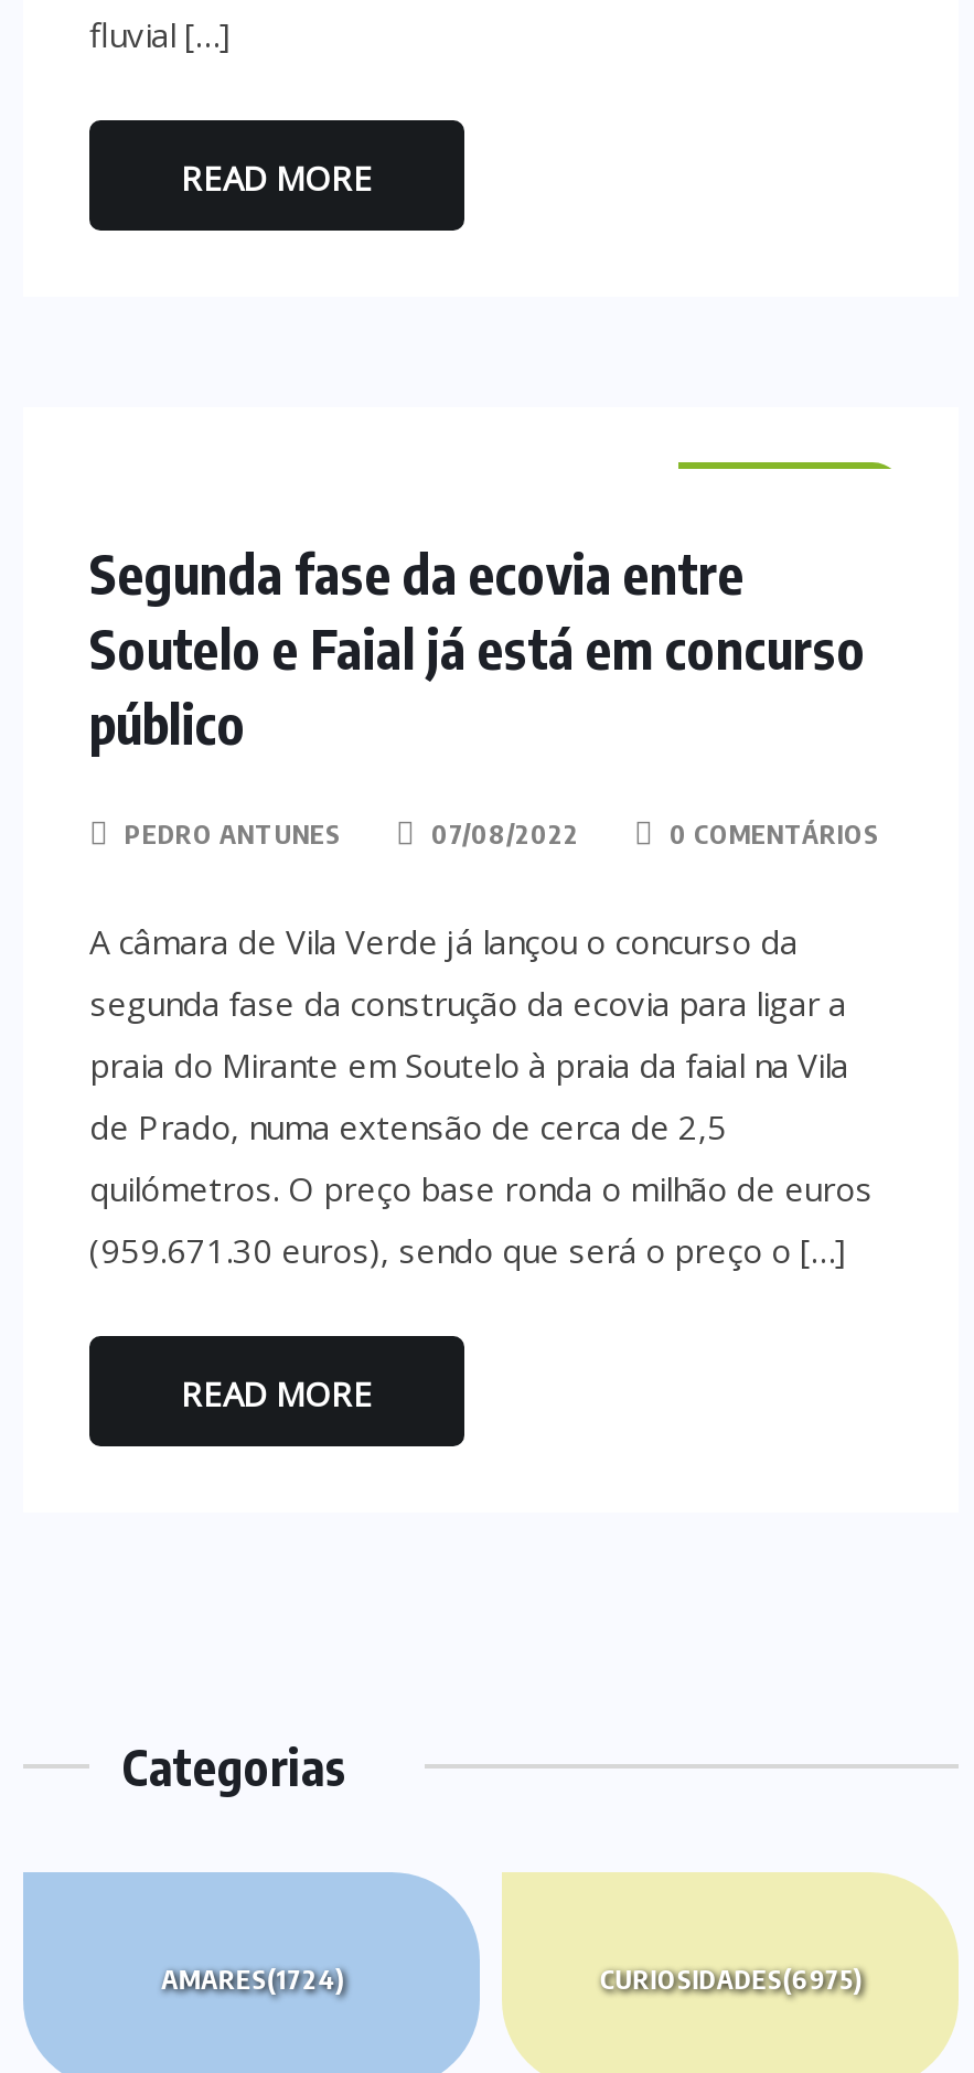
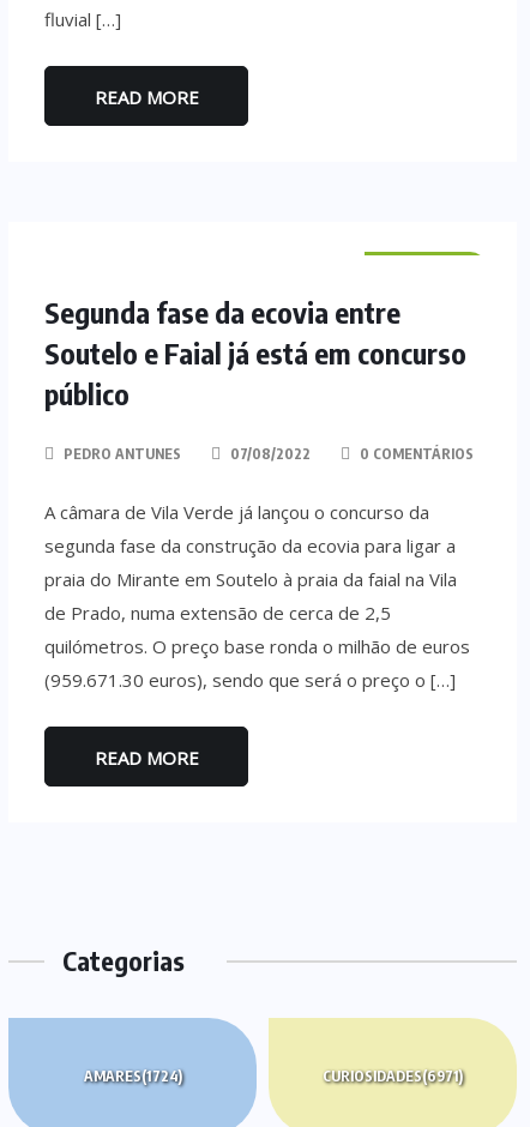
[600,1963,860,1996] CURIOSIDADES(6975) -> [322,1067,463,1085] CURIOSIDADES(6971)

